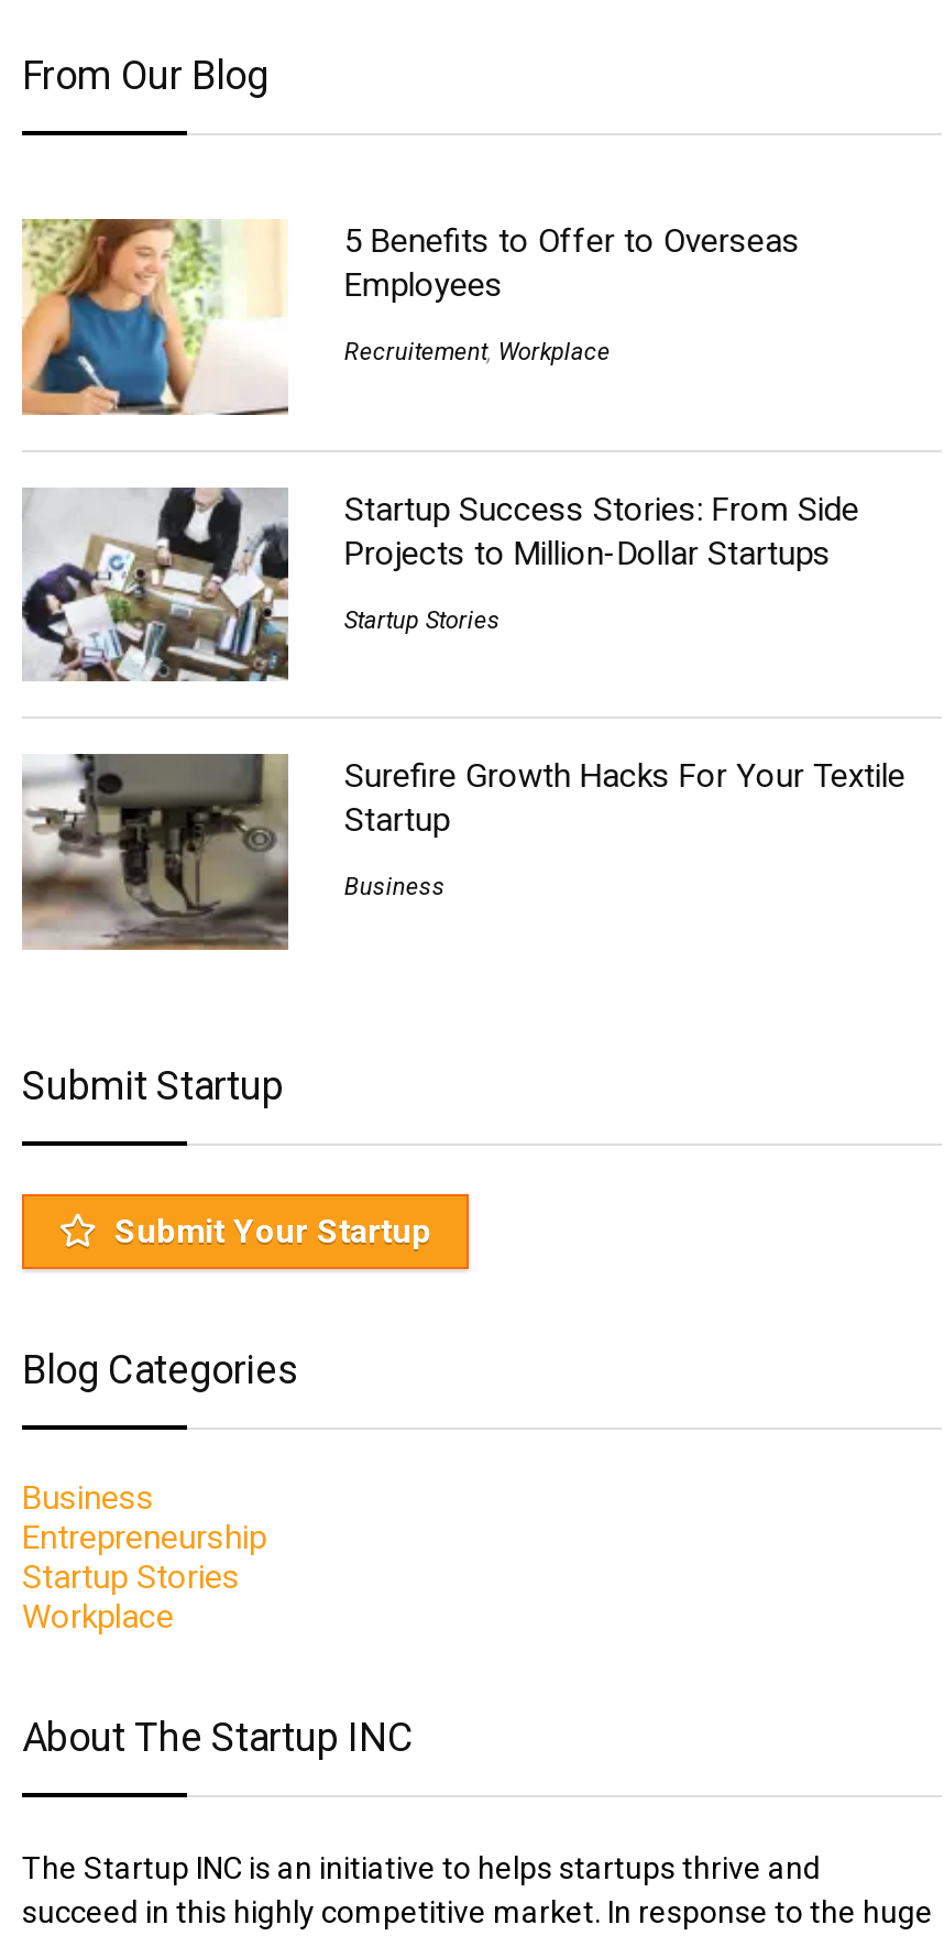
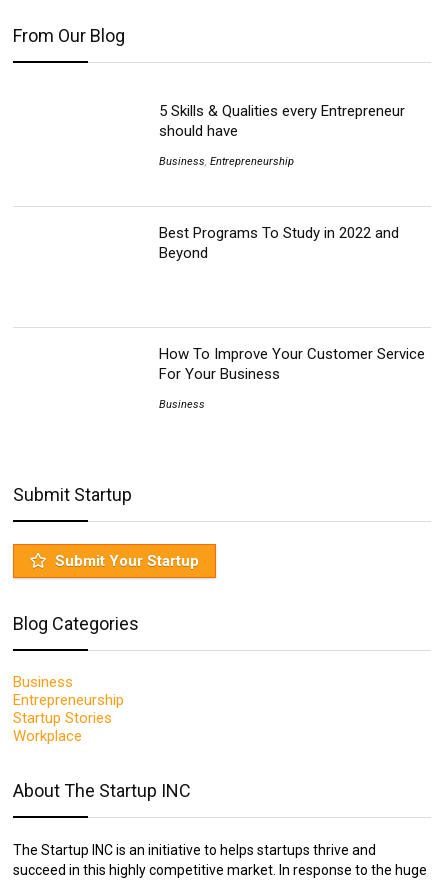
[20,217,290,417] [image] -> none
[344,221,799,367] 5 Benefits to Offer to Overseas | Employees | Recruitement, Workplace -> [159,102,405,168] 5 Skills & Qualities every Entrepreneur | should have | Business, Entrepreneurship
[20,485,290,683] [image] -> none
[344,489,859,635] Startup Success Stories: From Side | Projects to Million-Dollar Startups | Startup Stories -> [159,224,399,262] Best Programs To Study in 2022 and | Beyond
[20,752,290,952] [image] -> none
[344,757,905,841] Surefire Growth Hacks For Your Textile | Startup -> [159,345,425,383] How To Improve Your Customer Service | For Your Business

